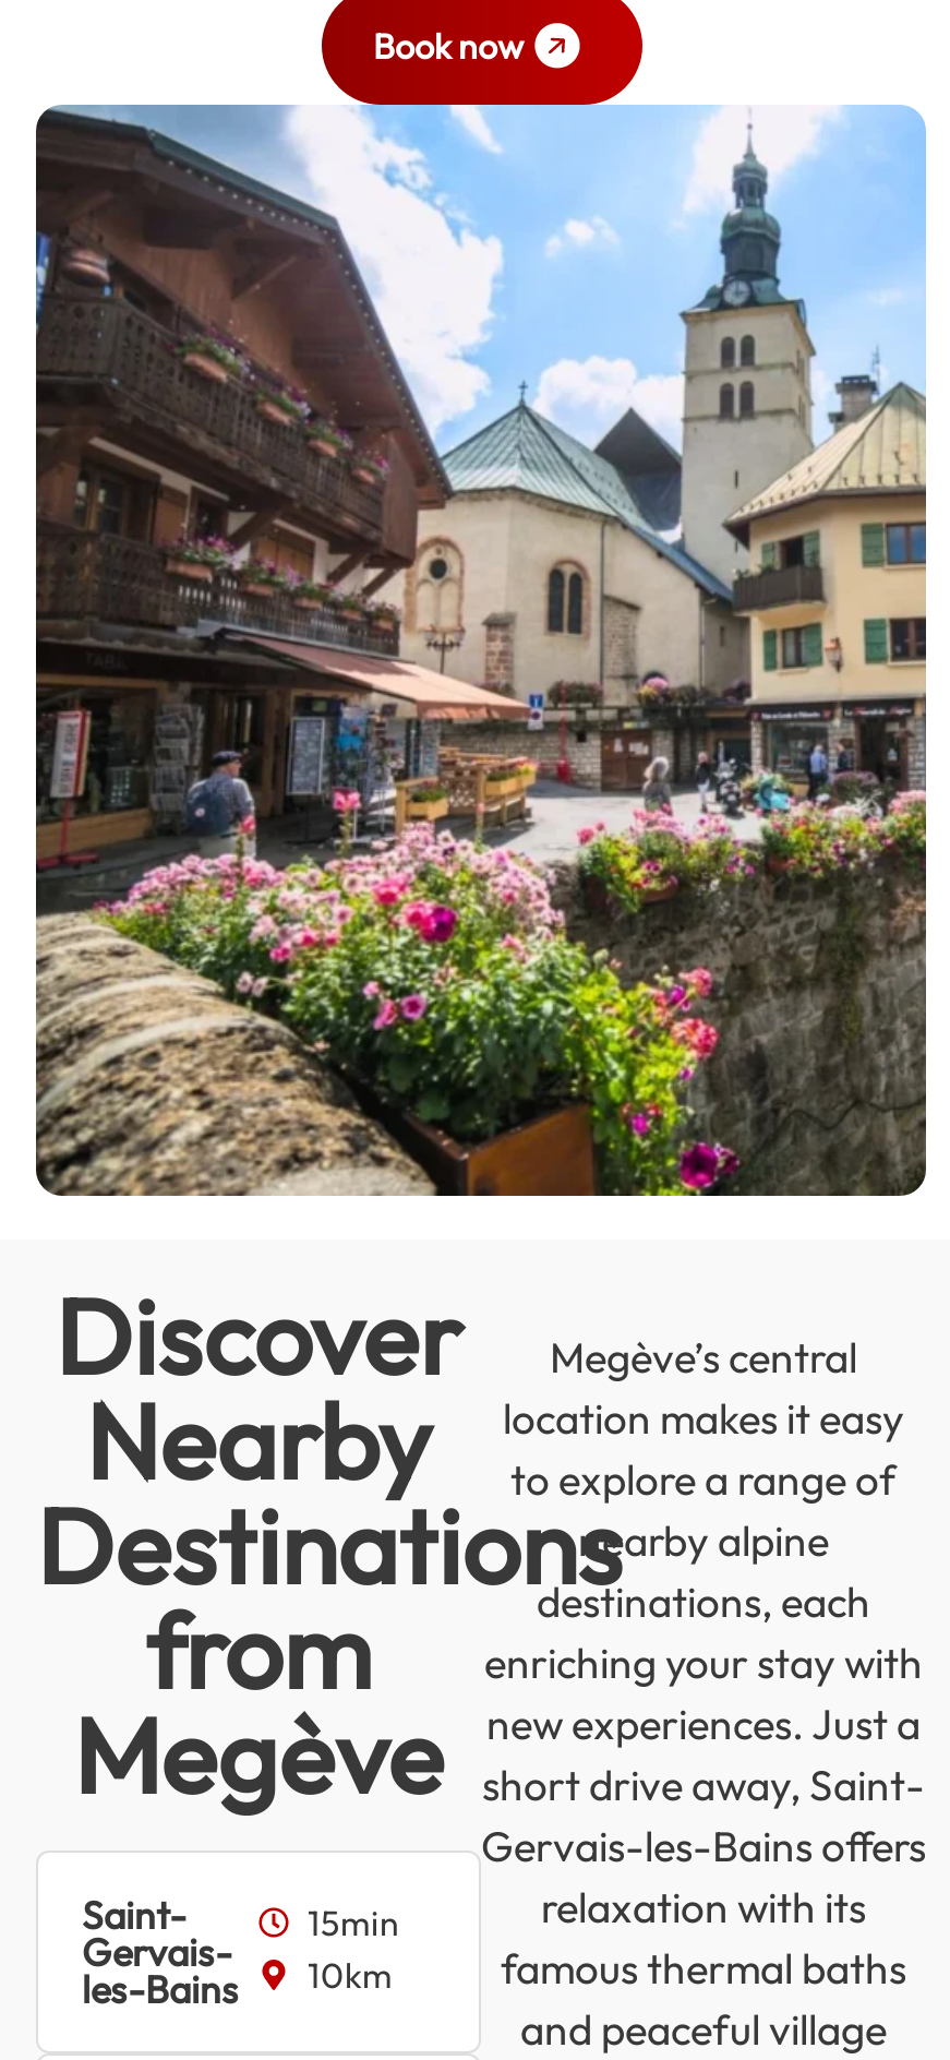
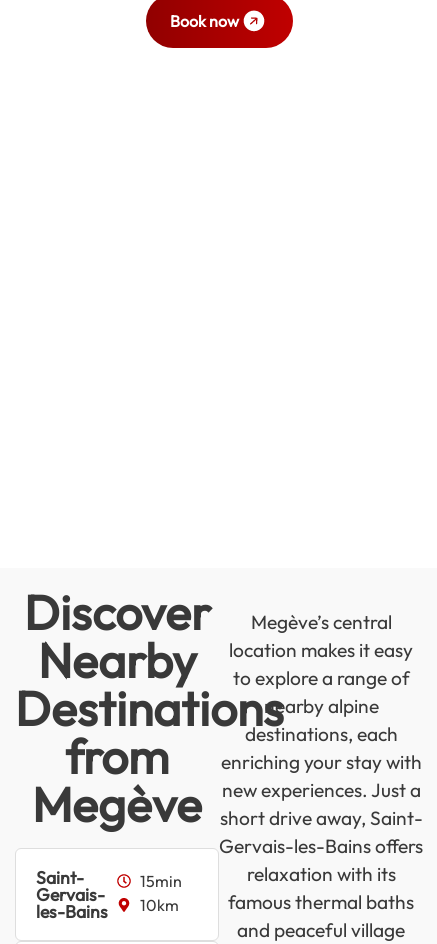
[34,103,928,1198] [image] -> none

